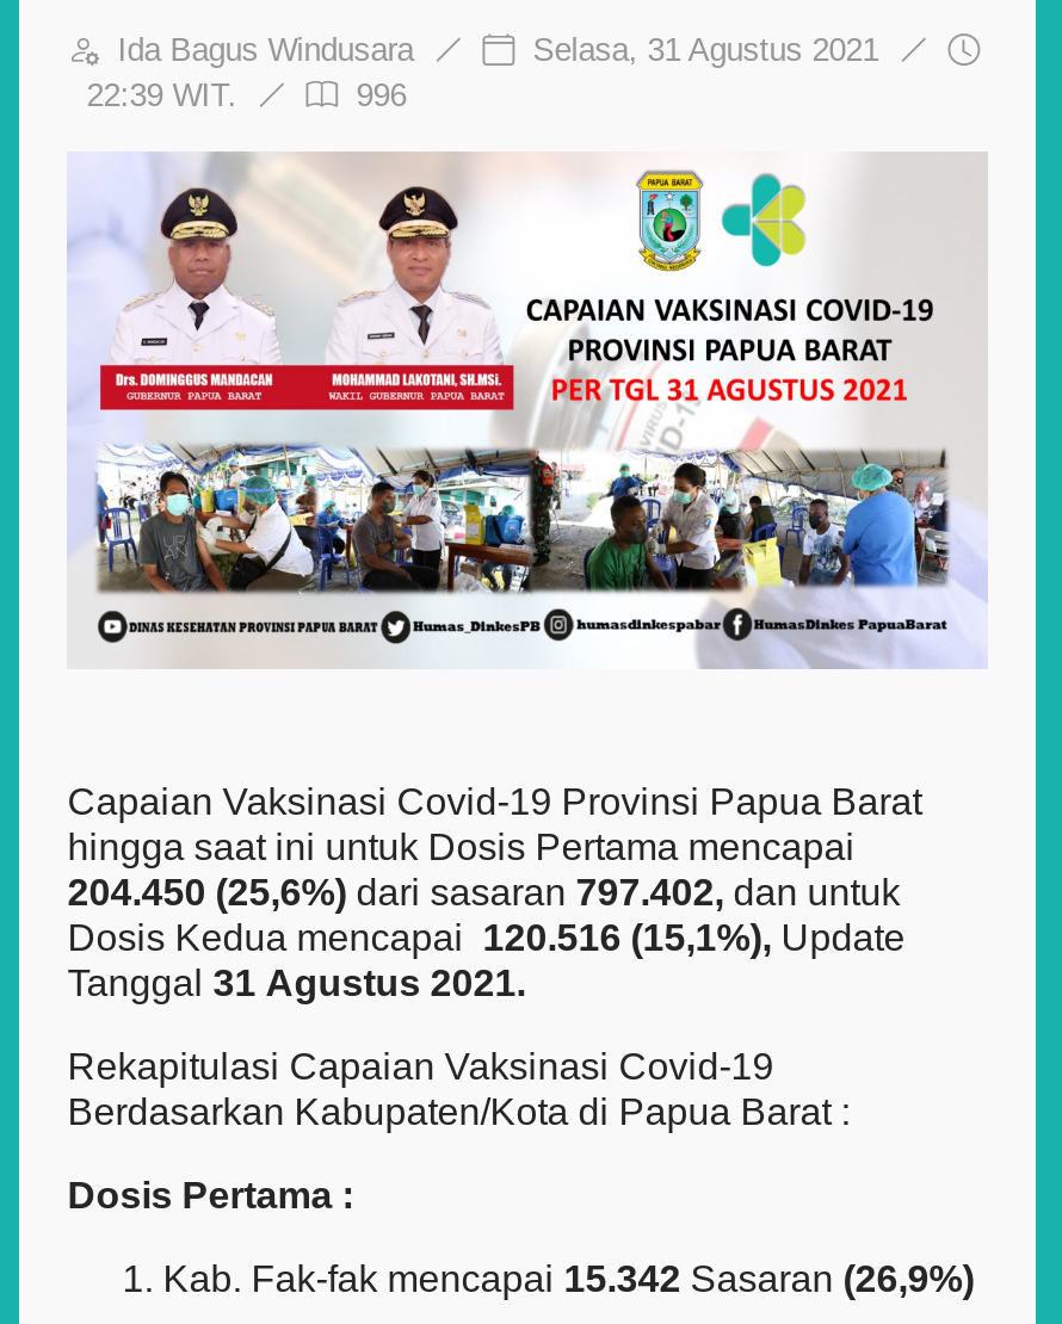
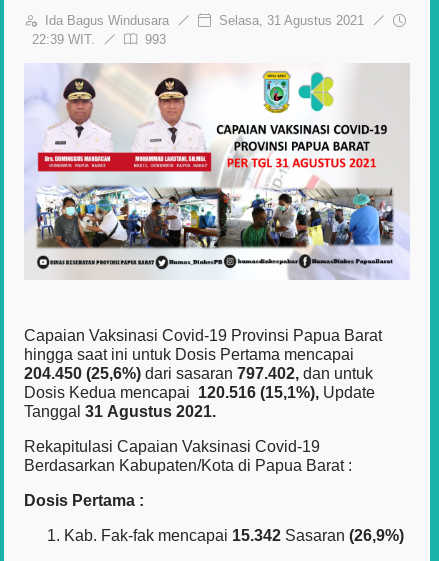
[337,78,406,114] 996 -> [137,32,166,47] 993

